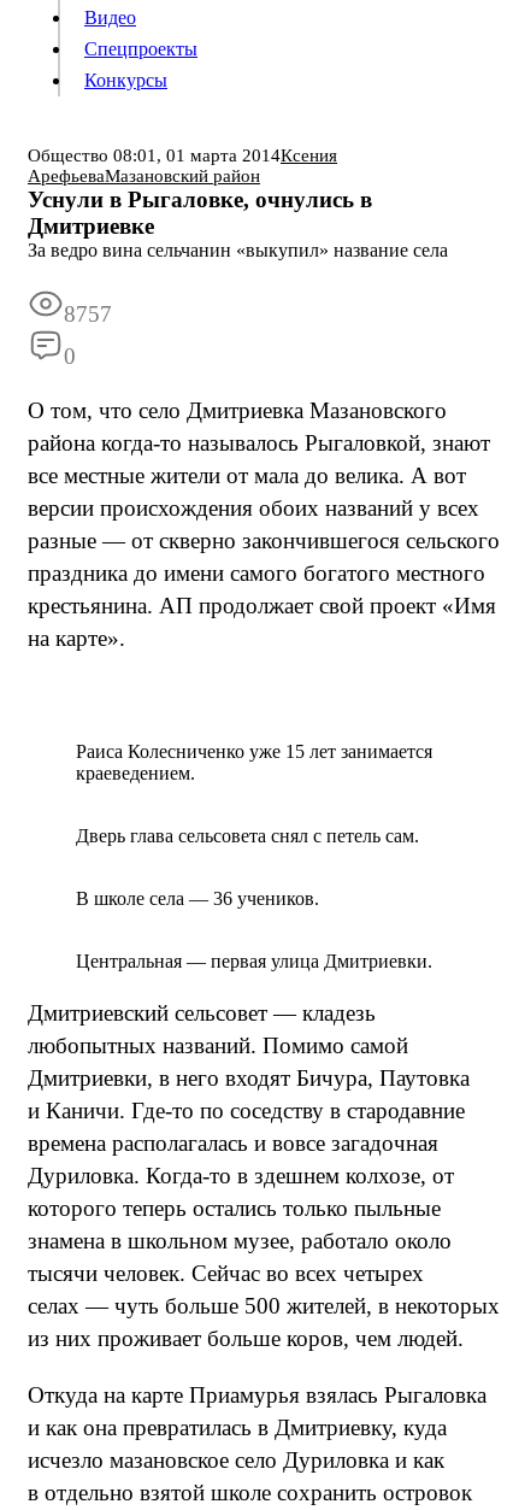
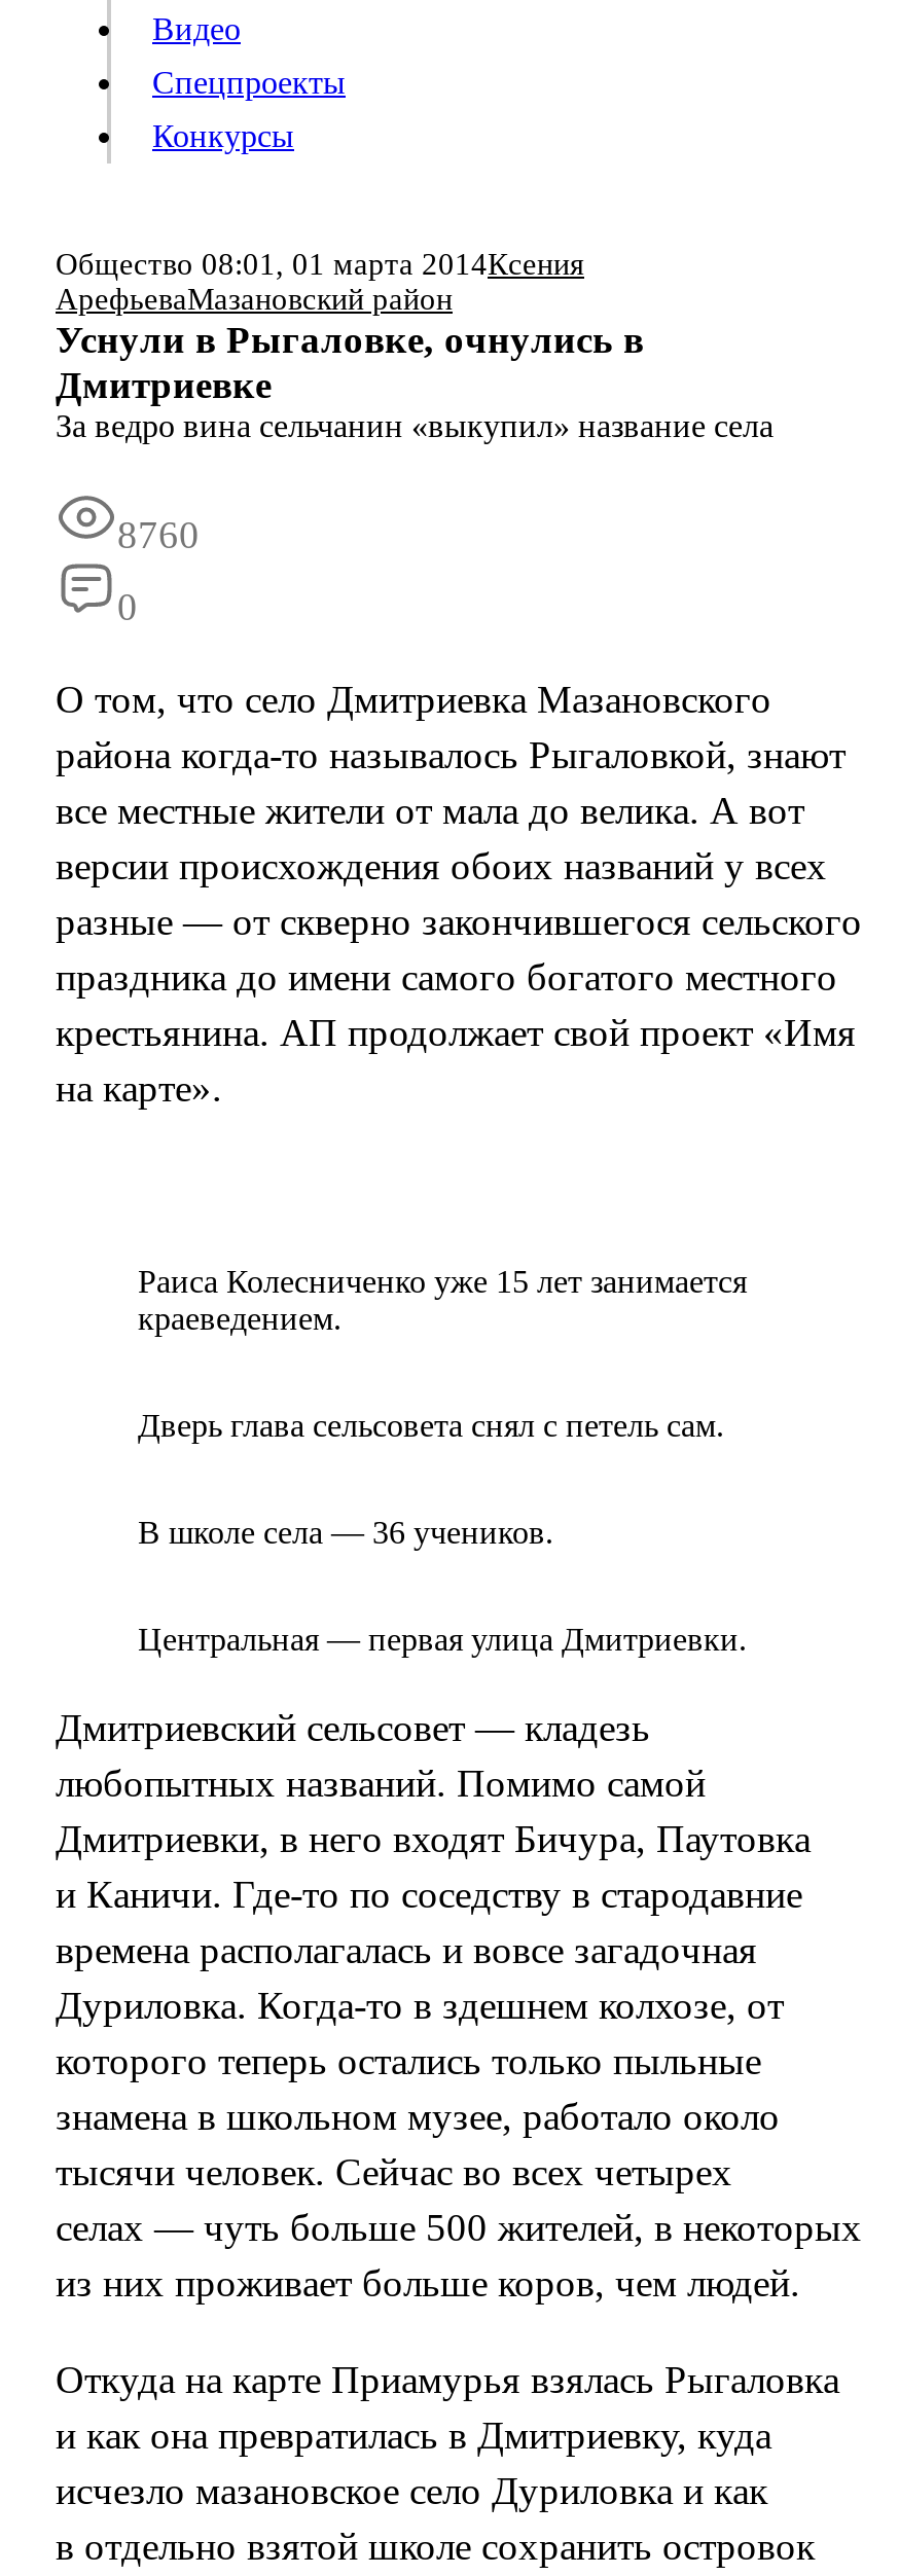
[64,302,112,327] 8757 -> [117,514,200,557] 8760

